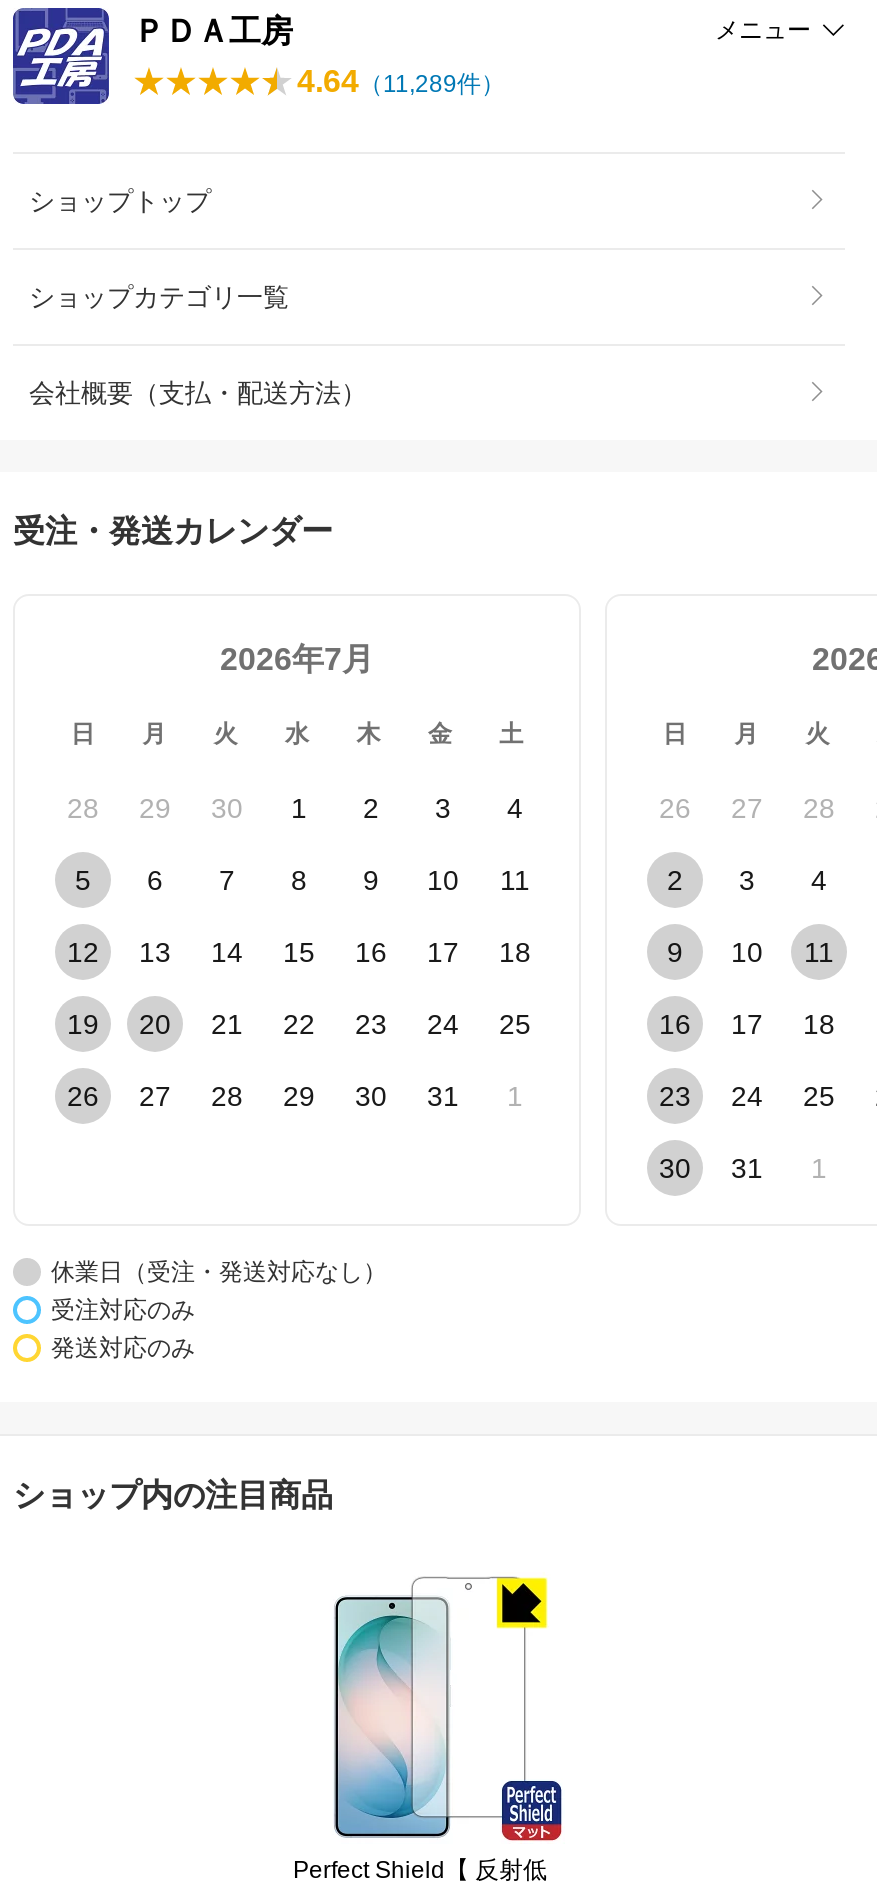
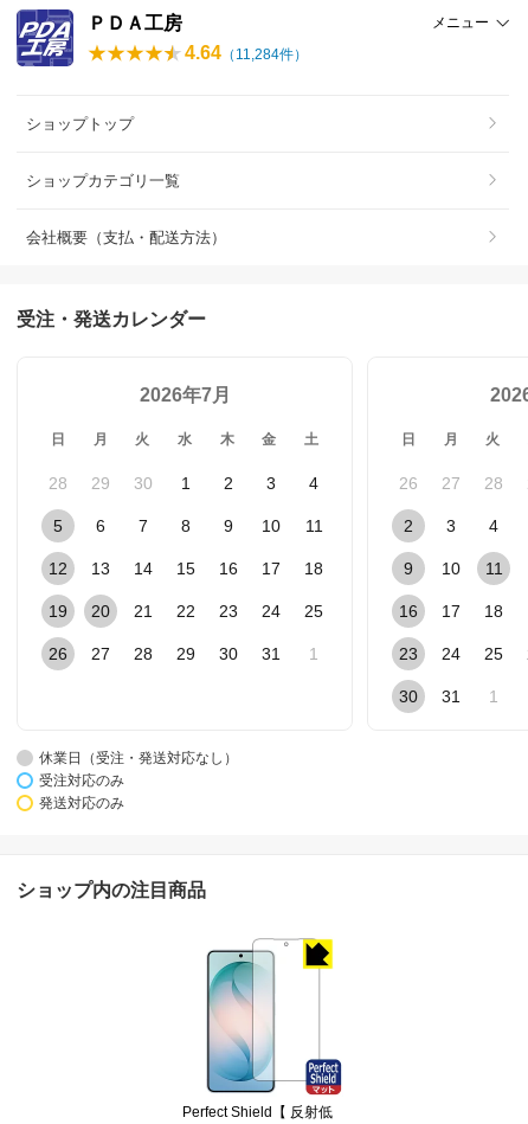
[297,63,505,97] 4.64（11,289件） -> [185,42,308,62] 4.64（11,284件）

